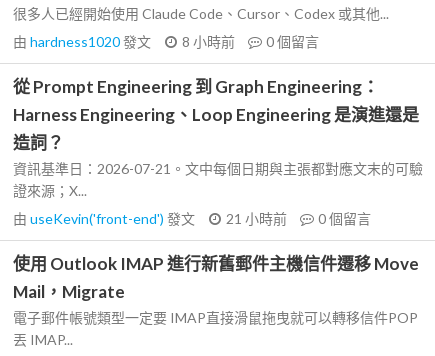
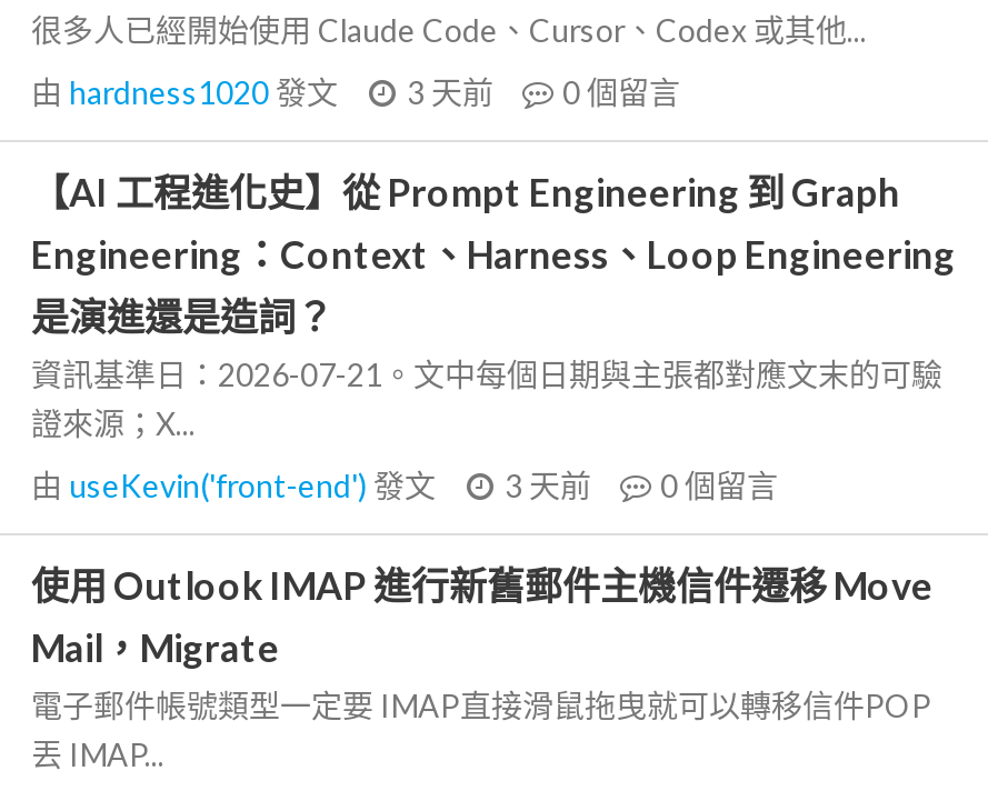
[13,33,319,50] 由hardness1020發文 8 小時前 0個留言 -> [31,73,680,111] 由hardness1020發文 3 天前 0個留言
[13,76,419,153] 從 Prompt Engineering 到 Graph Engineering： | Harness Engineering、Loop Engineering 是演進還是 | 造詞？ -> [31,169,956,340] 【AI 工程進化史】從 Prompt Engineering 到 Graph | Engineering：Context、Harness、Loop Engineering | 是演進還是造詞？
[13,210,371,227] 由useKevin('front-end')發文 21 小時前 0個留言 -> [31,467,778,504] 由useKevin('front-end')發文 3 天前 0個留言

